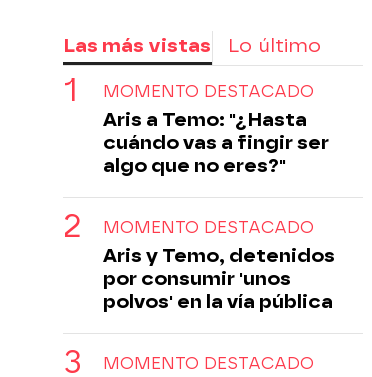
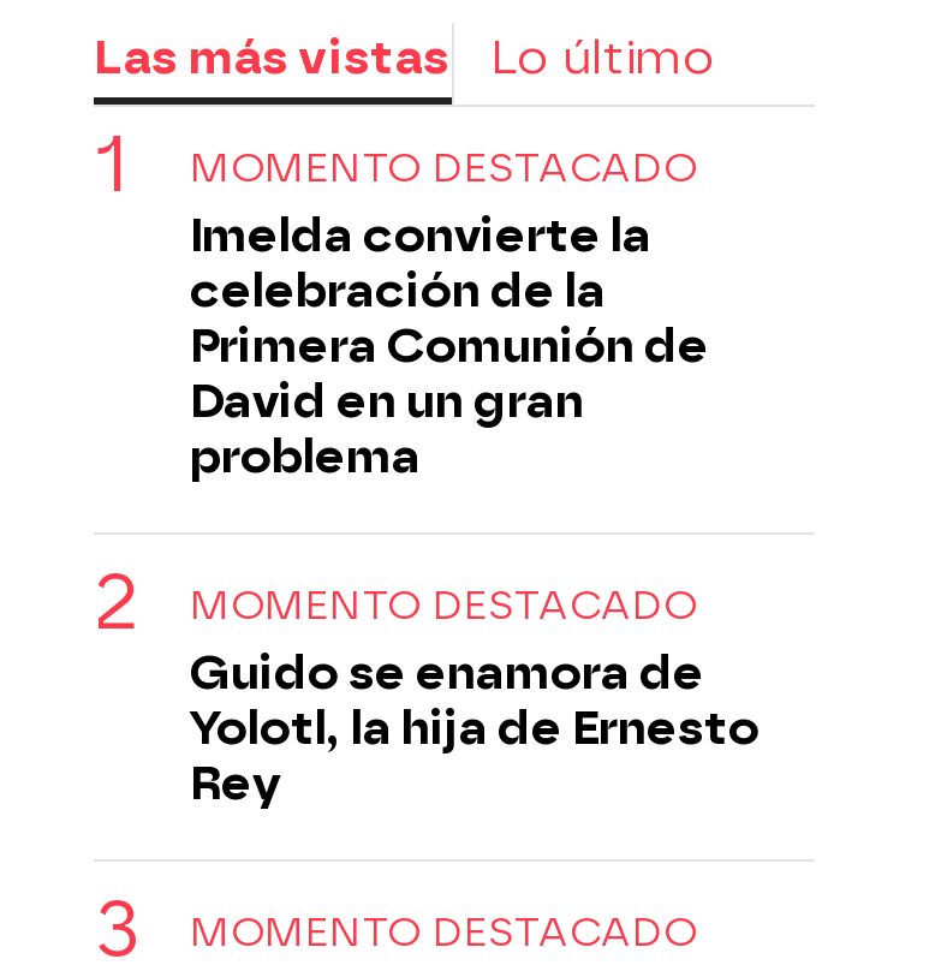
[103,108,329,177] Aris a Temo: "¿Hasta | cuándo vas a fingir ser | algo que no eres?" -> [190,208,709,484] Imelda convierte la | celebración de la | Primera Comunión de | David en un gran | problema
[103,244,335,313] Aris y Temo, detenidos | por consumir 'unos | polvos' en la vía pública -> [190,645,760,811] Guido se enamora de | Yolotl, la hija de Ernesto | Rey

